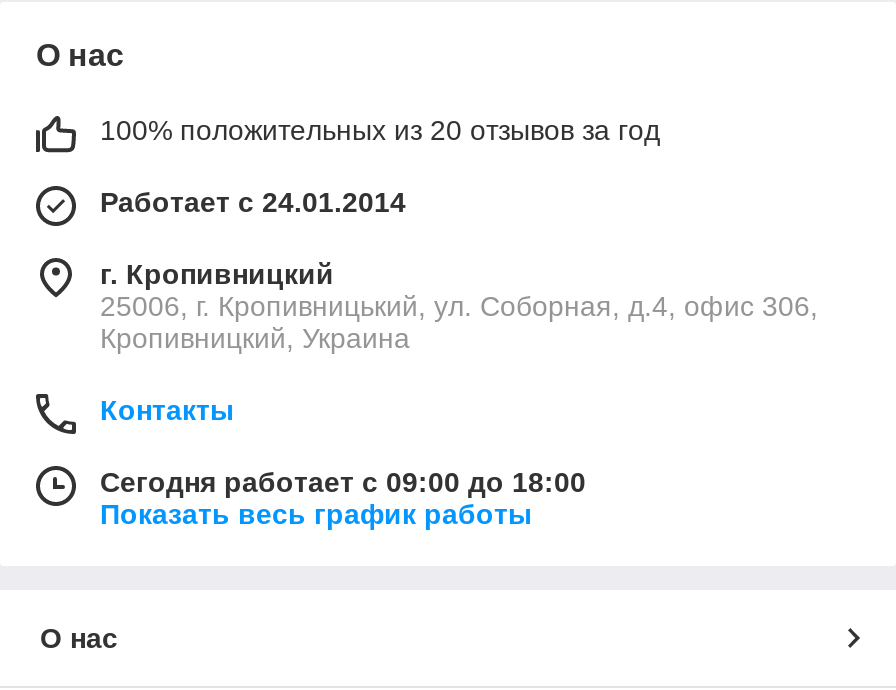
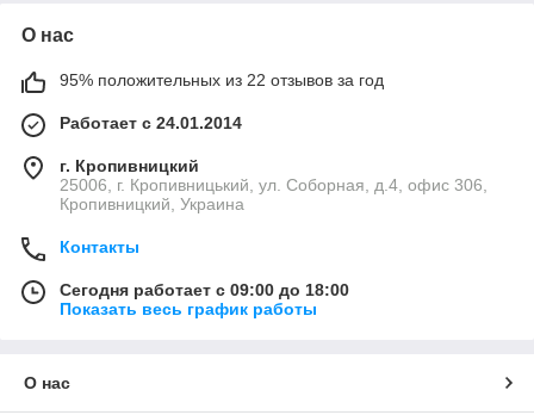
[100,115,660,147] 100% положительных из 20 отзывов за год -> [60,71,384,90] 95% положительных из 22 отзывов за год

